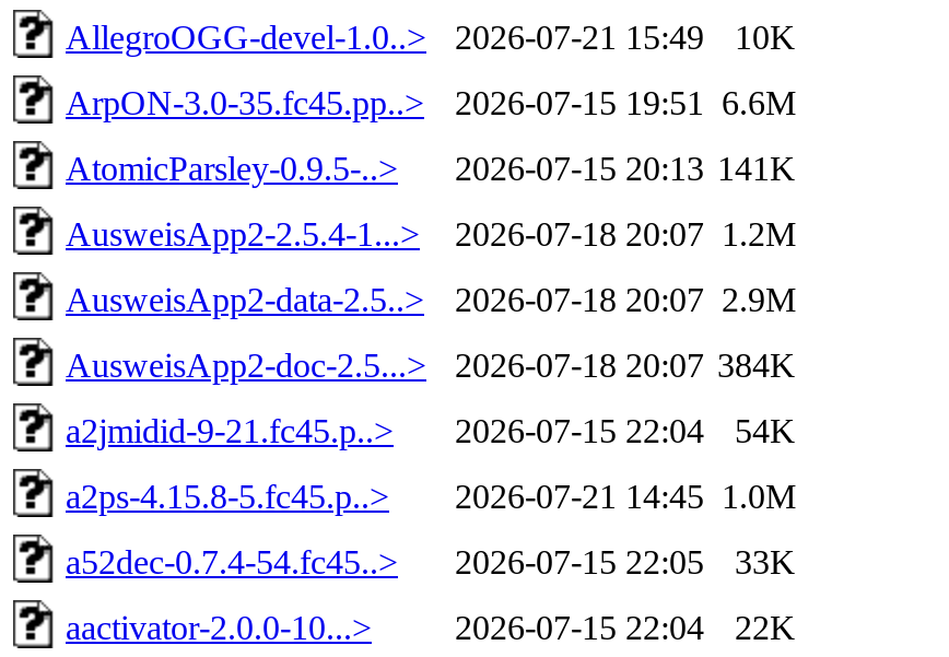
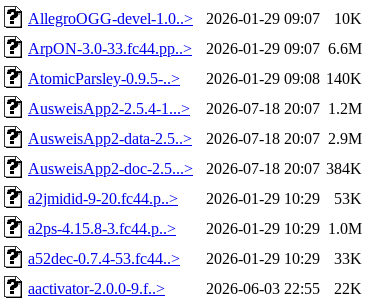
[66,18,796,56] AllegroOGG-devel-1.0..> 2026-07-21 15:49 10K -> [28,10,362,27] AllegroOGG-devel-1.0..> 2026-01-29 09:07 10K
[66,84,796,121] ArpON-3.0-35.fc45.pp..> | 2026-07-15 19:51 6.6M -> [28,40,362,57] ArpON-3.0-33.fc44.pp..> | 2026-01-29 09:07 6.6M
[66,150,796,187] AtomicParsley-0.9.5-..> 2026-07-15 20:13 141K -> [28,70,362,87] AtomicParsley-0.9.5-..> 2026-01-29 09:08 140K
[66,412,796,449] a2jmidid-9-21.fc45.p..> | 2026-07-15 22:04 | 54K -> [28,190,362,207] a2jmidid-9-20.fc44.p..> | 2026-01-29 10:29 | 53K
[66,478,796,515] a2ps-4.15.8-5.fc45.p..> | 2026-07-21 14:45 1.0M -> [28,220,362,237] a2ps-4.15.8-3.fc44.p..> | 2026-01-29 10:29 1.0M
[66,543,704,580] a52dec-0.7.4-54.fc45..> | 2026-07-15 22:05 -> [28,250,320,267] a52dec-0.7.4-53.fc44..> | 2026-01-29 10:29
[66,609,704,646] aactivator-2.0.0-10...> | 2026-07-15 22:04 -> [28,280,320,297] aactivator-2.0.0-9.f..> | 2026-06-03 22:55

